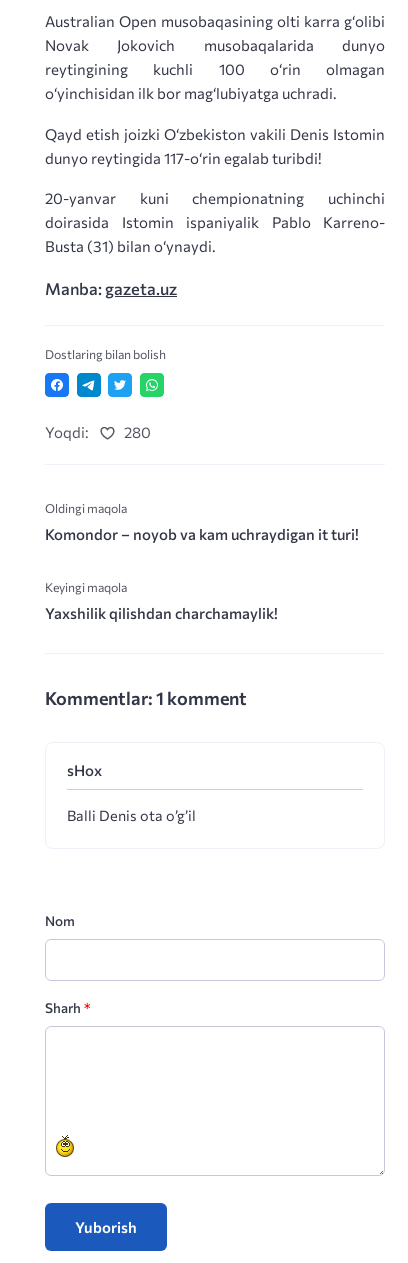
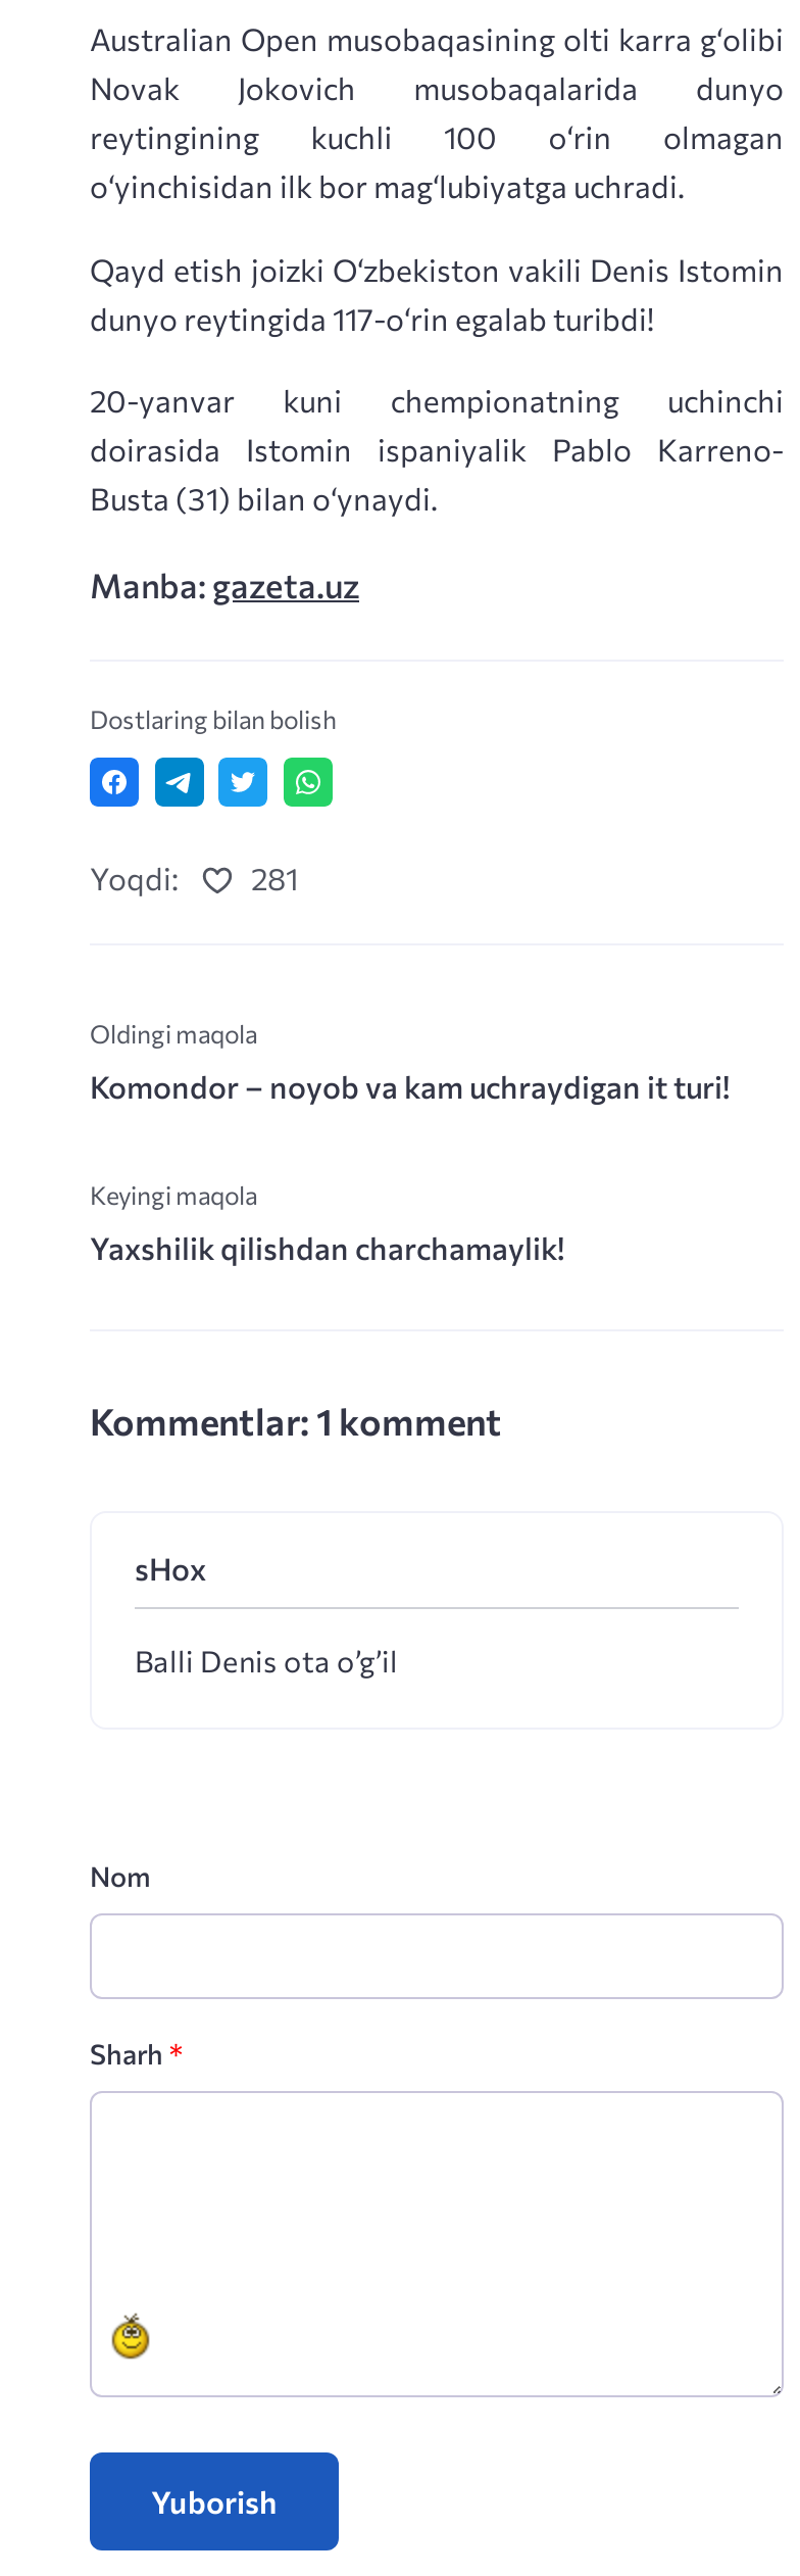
[45,423,151,441] Yoqdi: 280 -> [90,861,298,897] Yoqdi: 281

